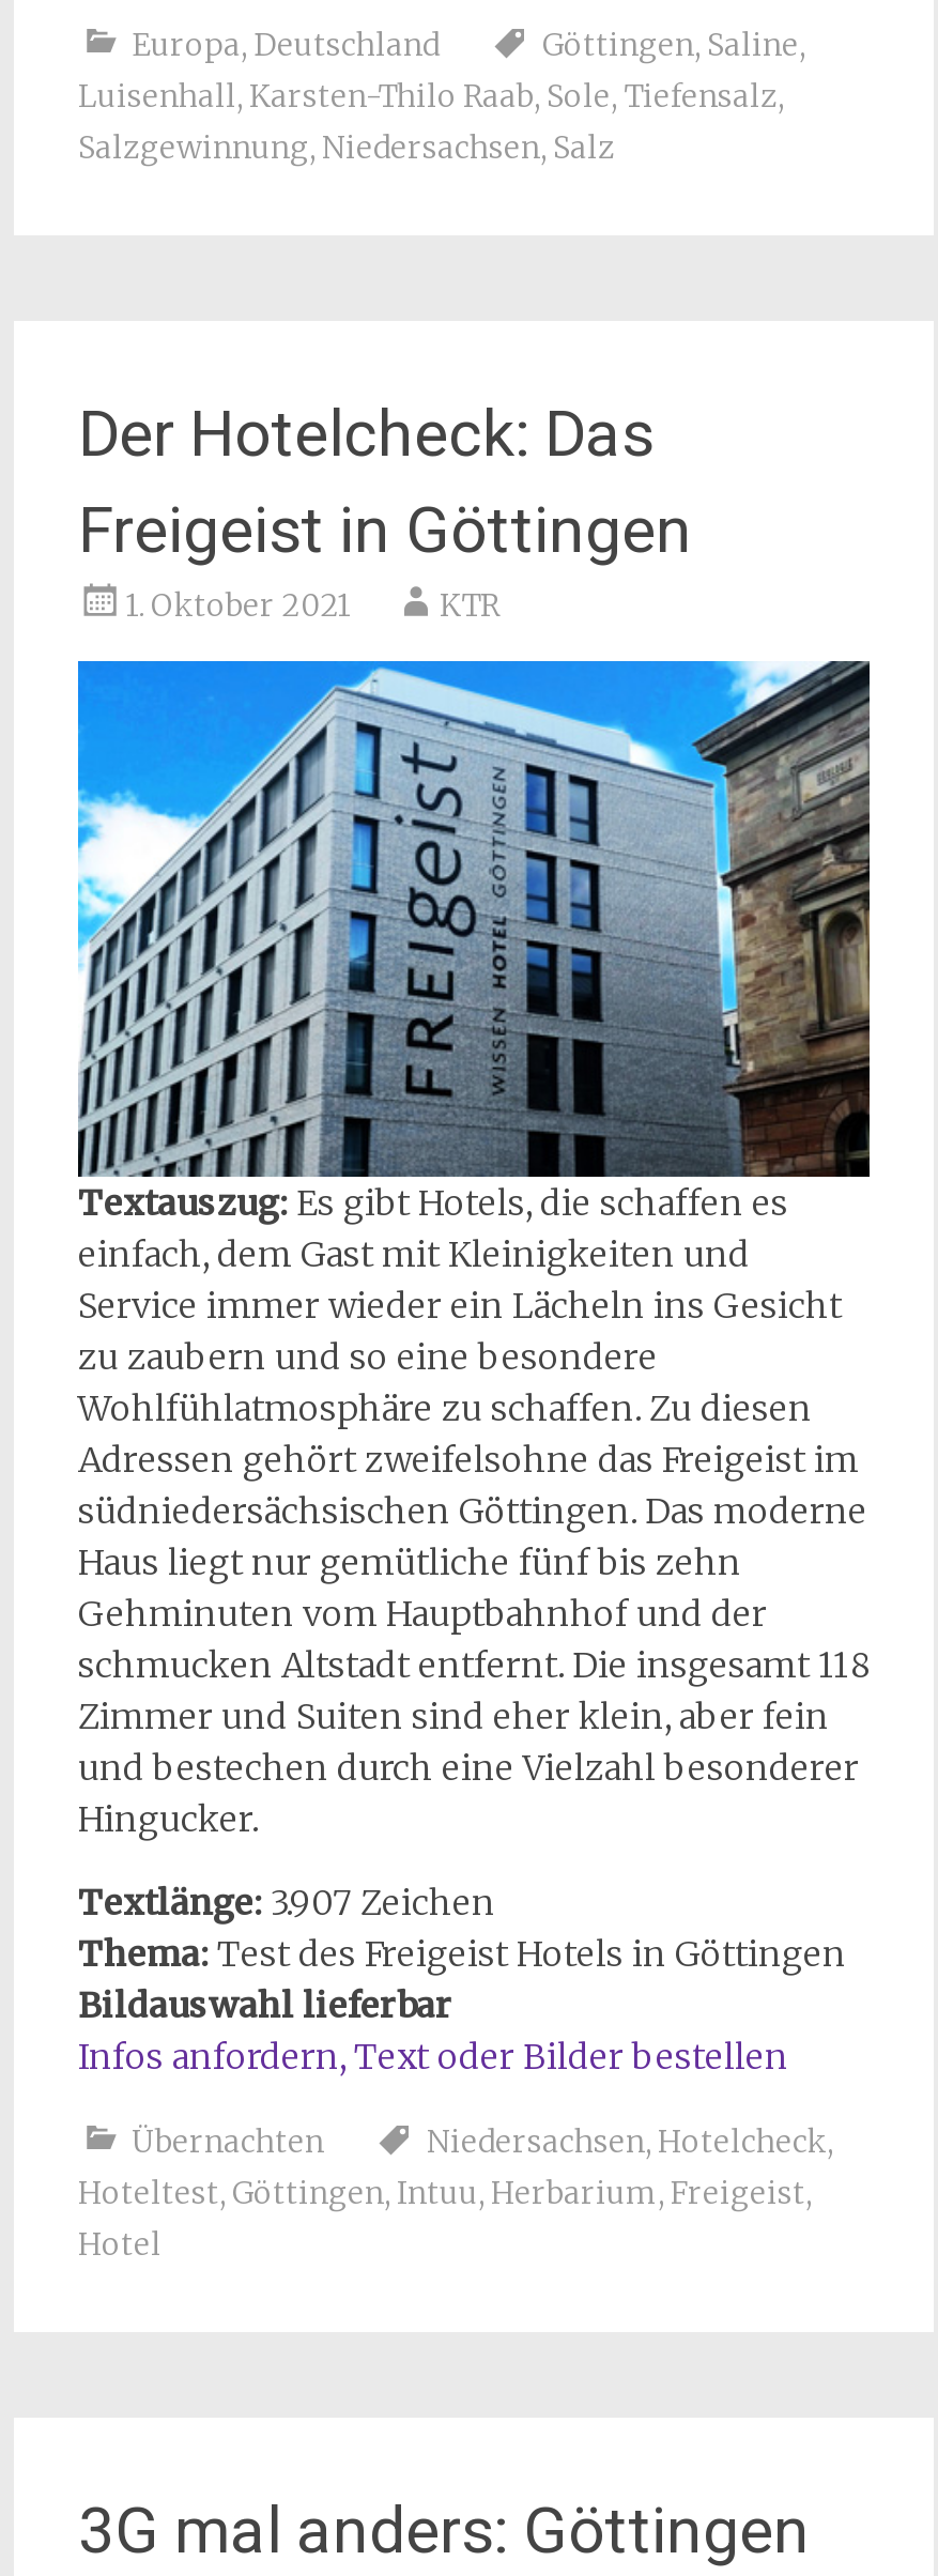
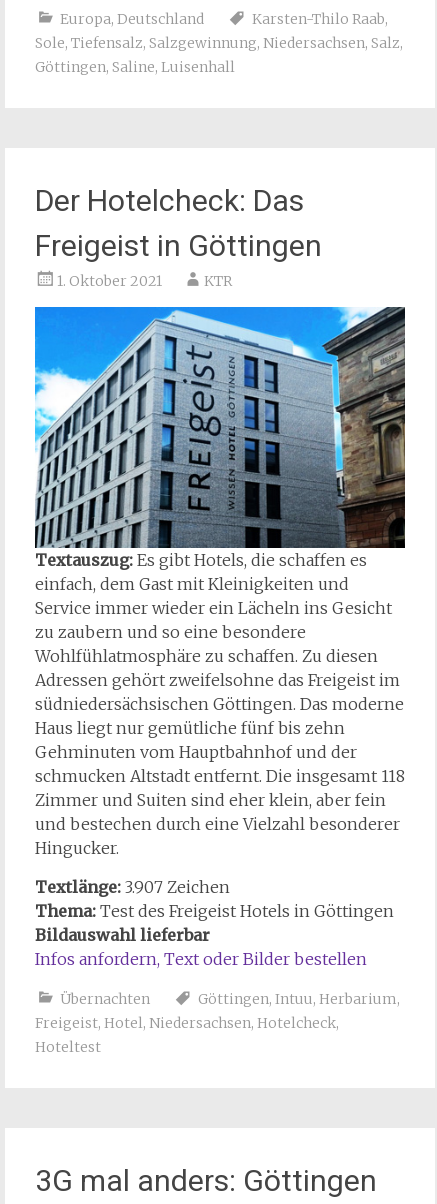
[78,26,805,167] Göttingen, Saline, | Luisenhall, Karsten-Thilo Raab, Sole, Tiefensalz, | Salzgewinnung, Niedersachsen, Salz -> [35,10,403,76] Karsten-Thilo Raab, | Sole, Tiefensalz, Salzgewinnung, Niedersachsen, Salz, | Göttingen, Saline, Luisenhall
[78,2122,833,2263] Niedersachsen, Hotelcheck, | Hoteltest, Göttingen, Intuu, Herbarium, Freigeist, | Hotel -> [35,990,400,1056] Göttingen, Intuu, Herbarium, | Freigeist, Hotel, Niedersachsen, Hotelcheck, | Hoteltest

